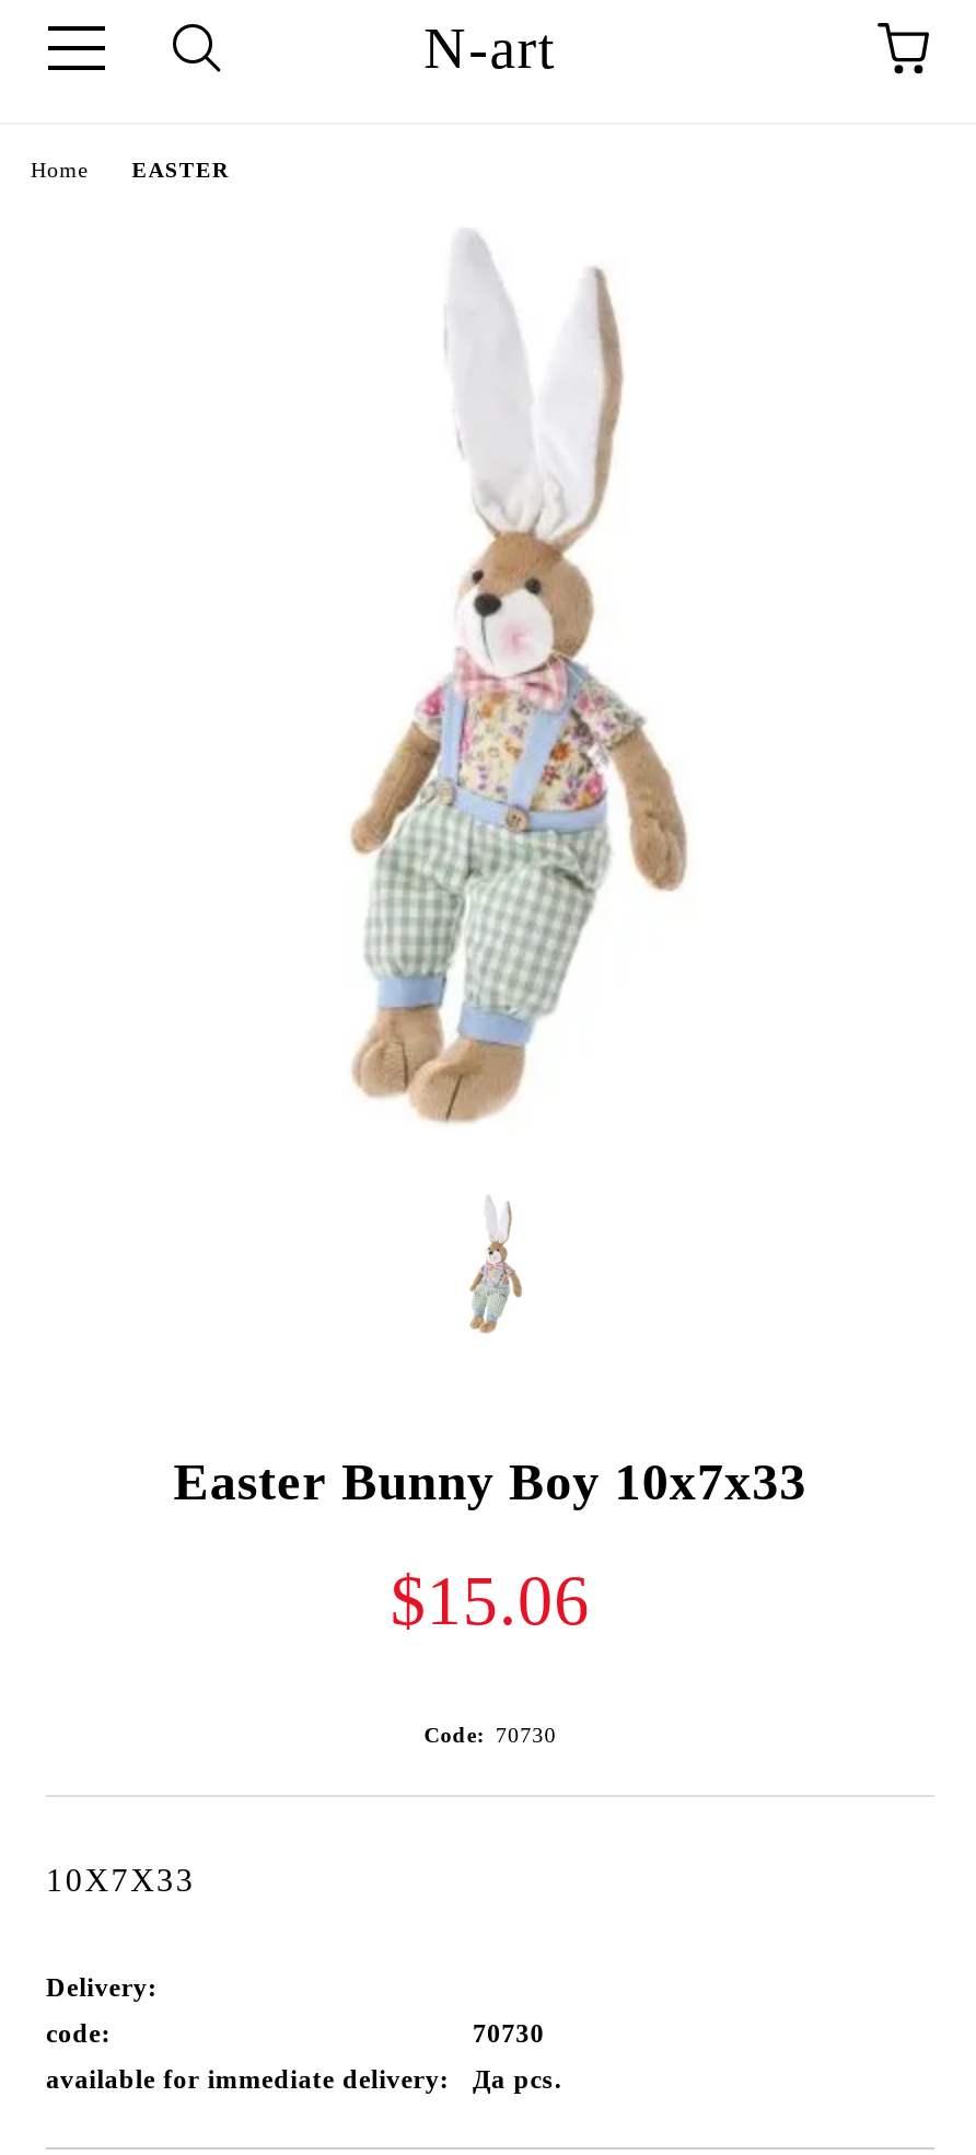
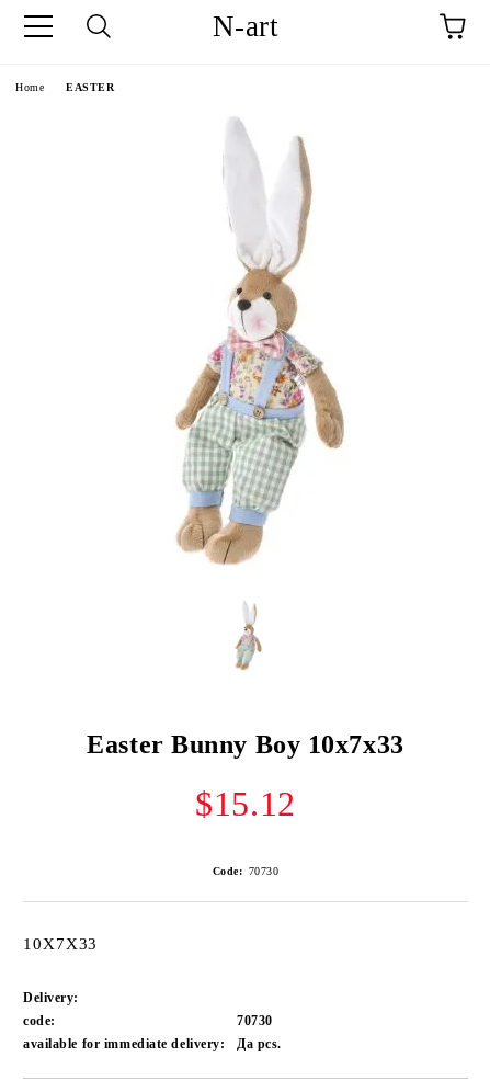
[390,1561,590,1640] $15.06 -> [195,784,296,823] $15.12

